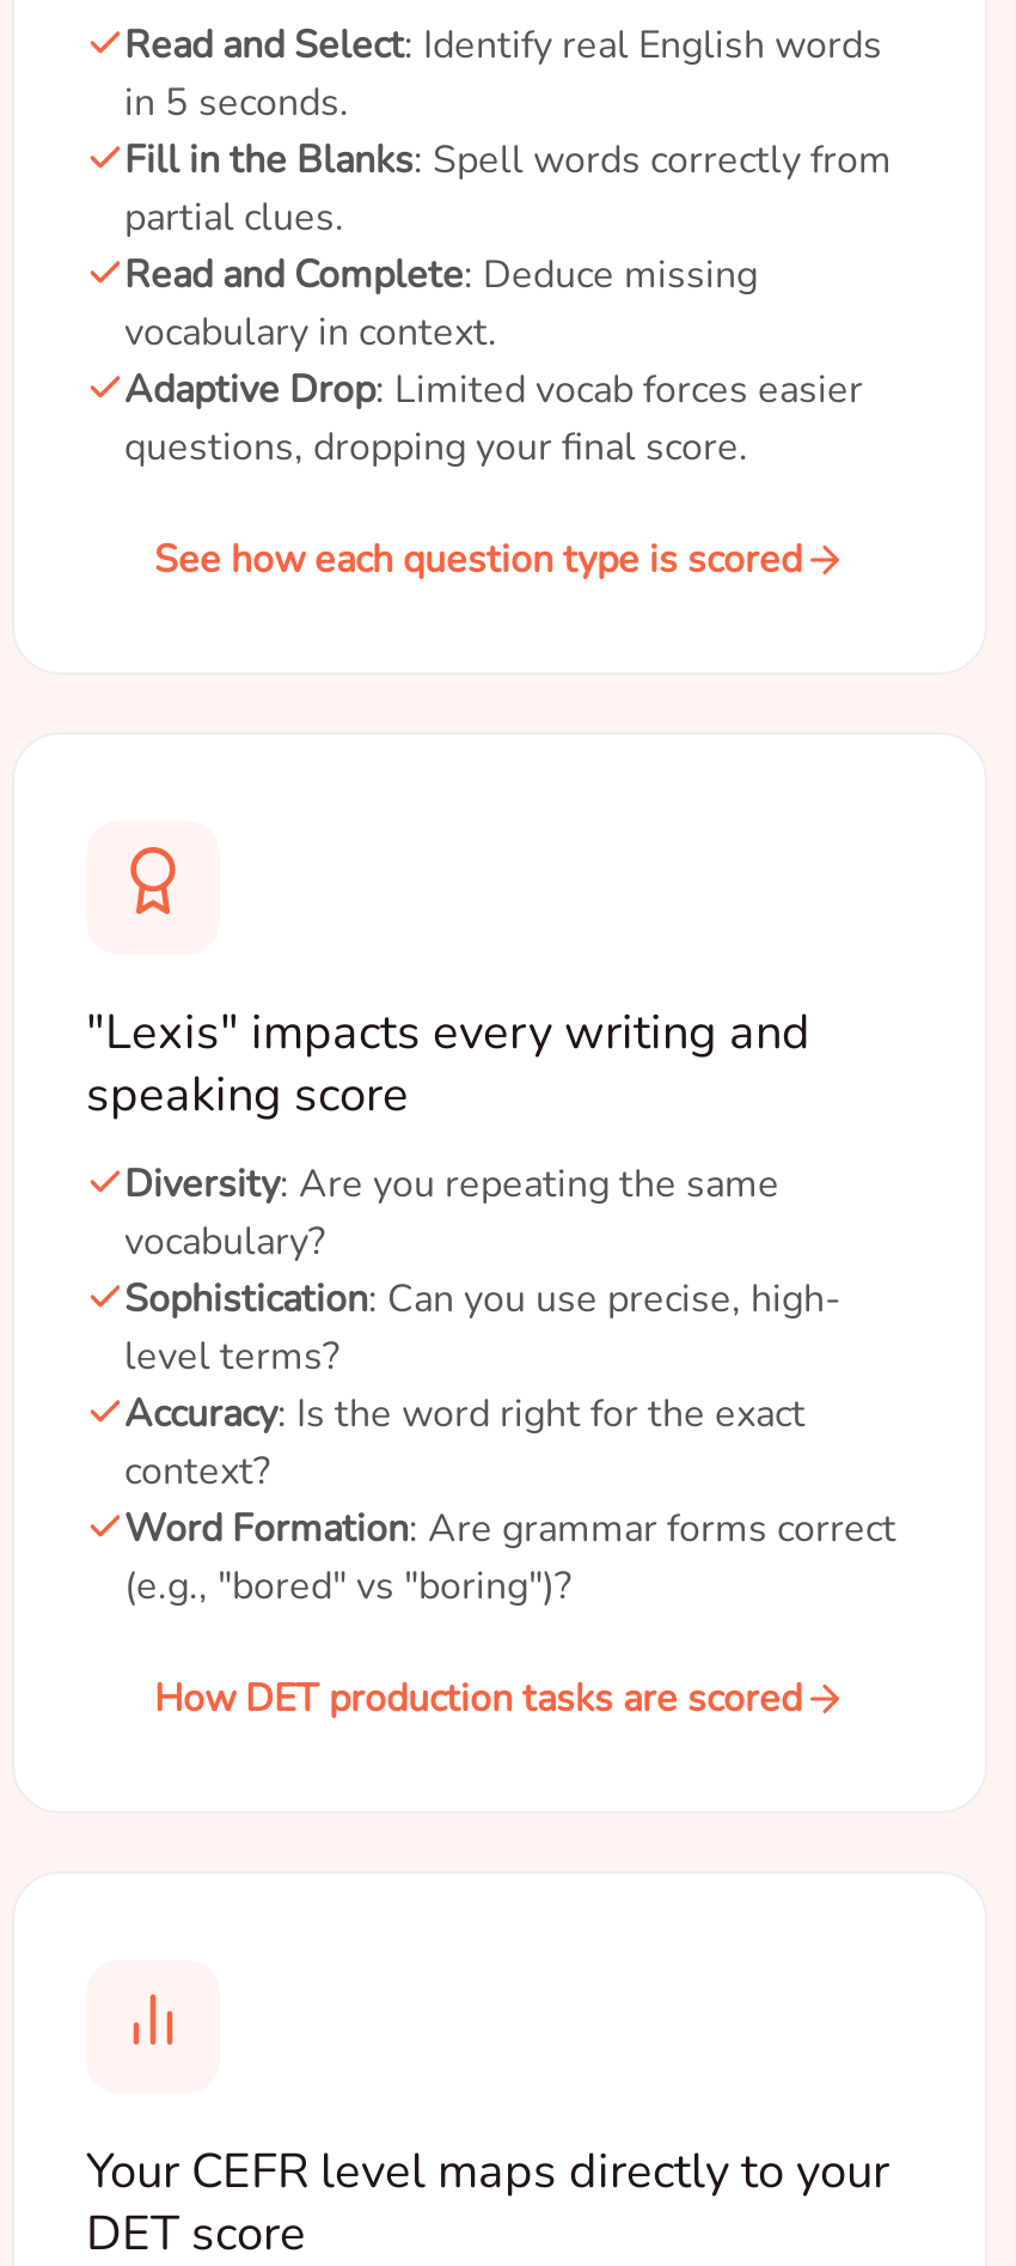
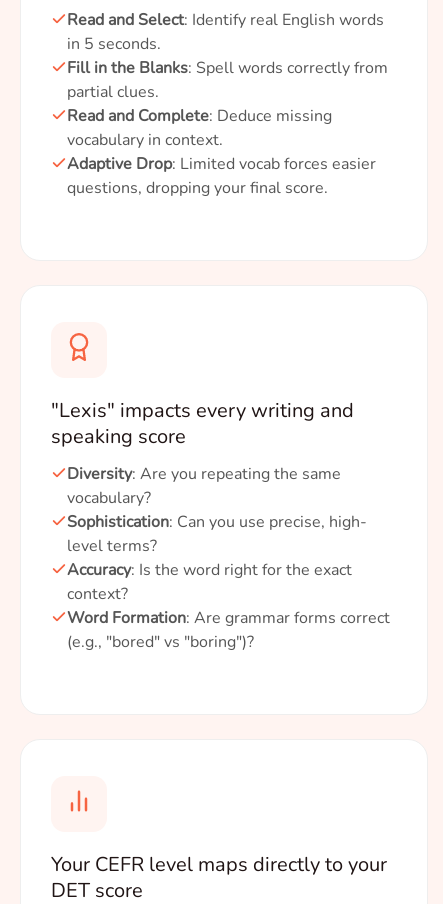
[154,533,802,586] See how each question type is scored -> none
[154,1672,802,1725] How DET production tasks are scored -> none

